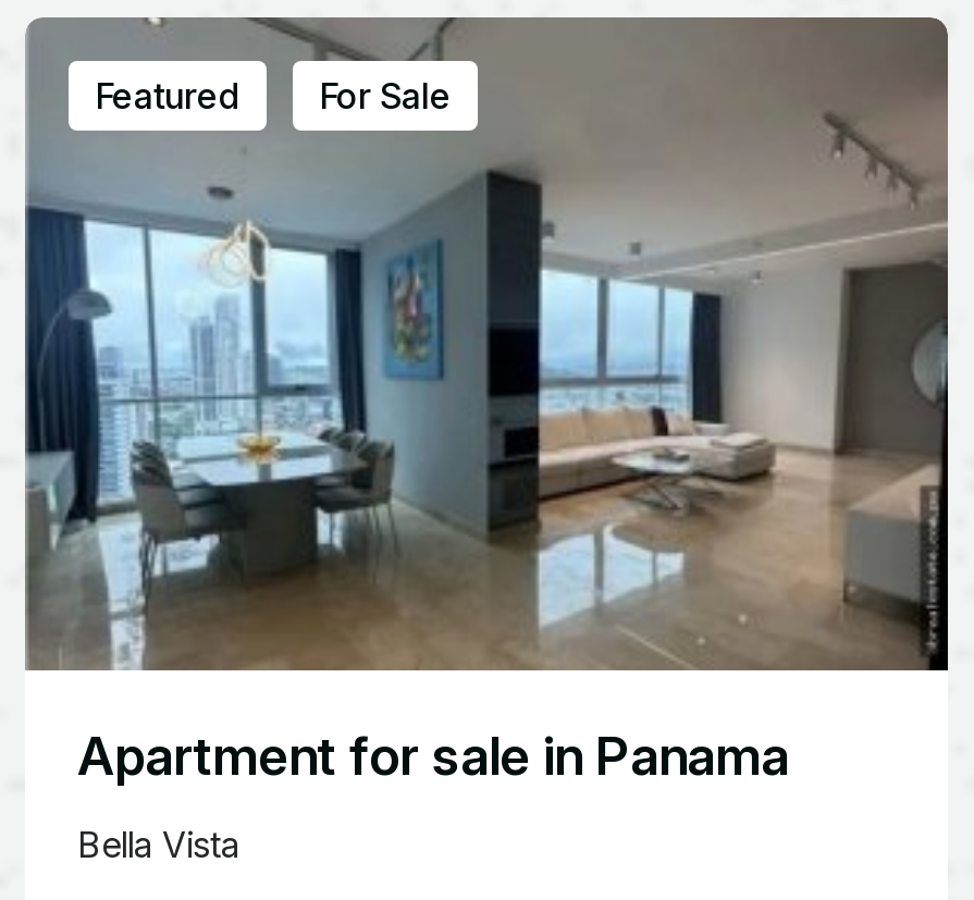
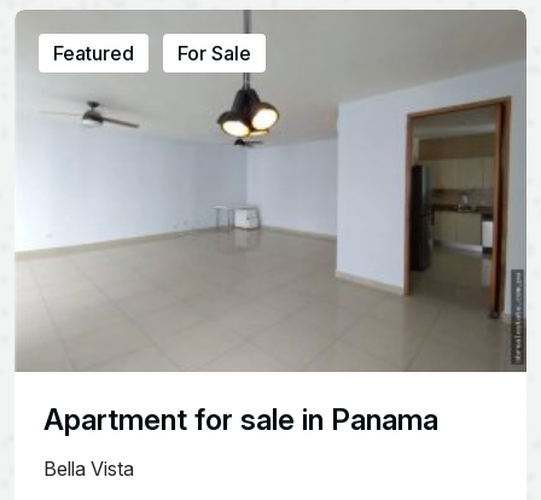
[23,17,950,673] [image] -> [14,10,528,373] [image]

